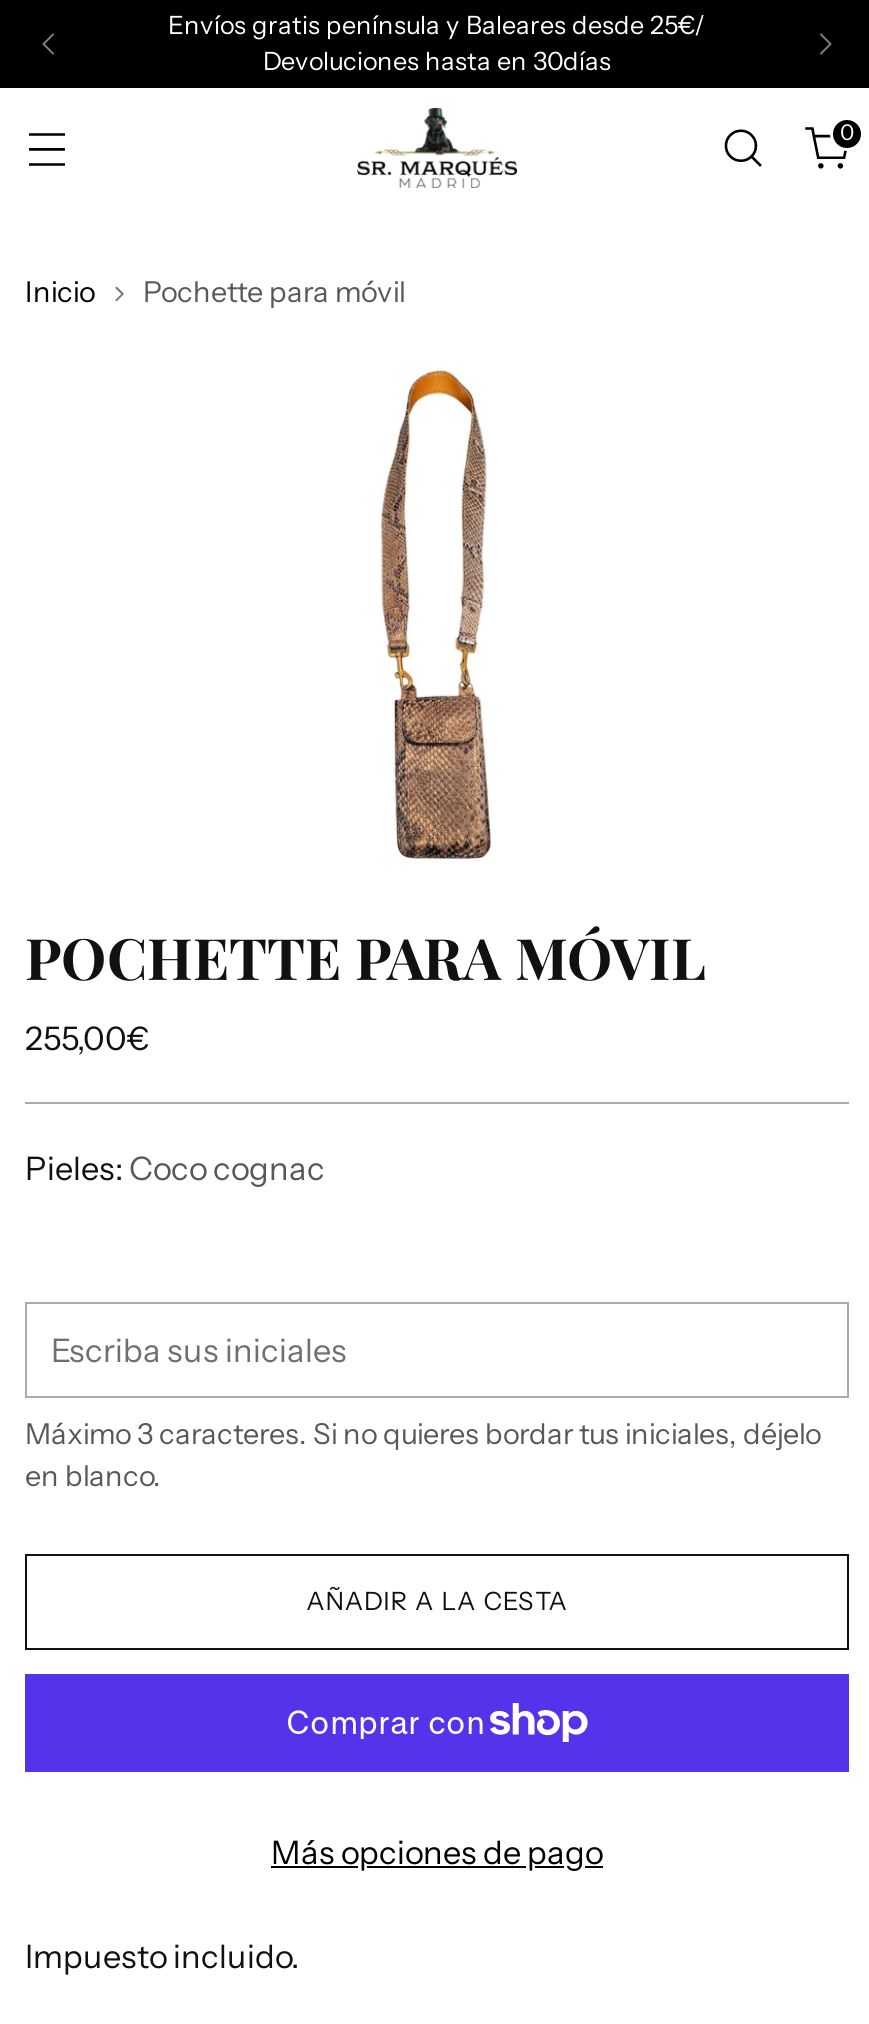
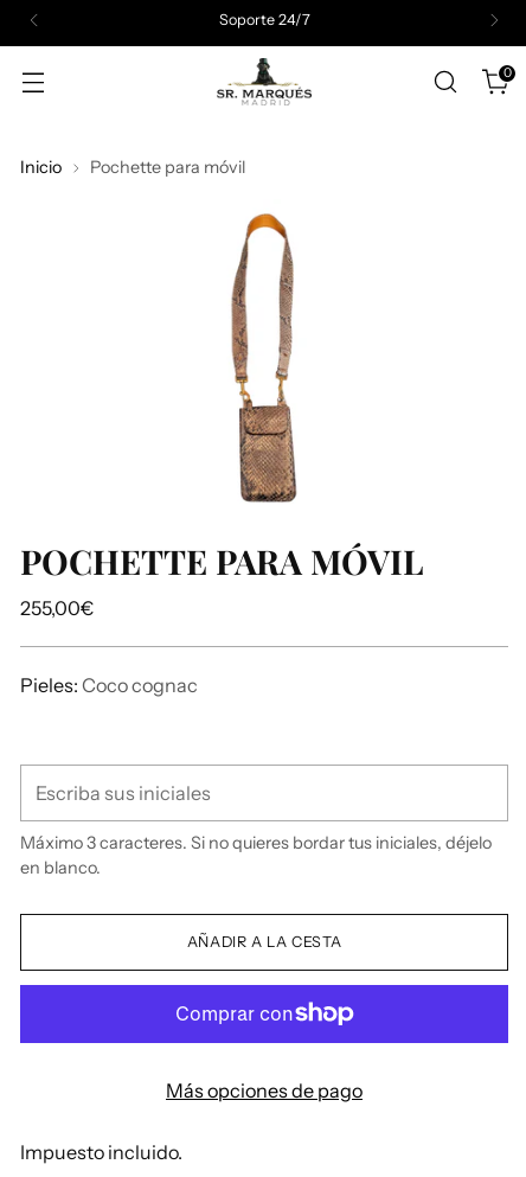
[168,10,706,76] Envíos gratis península y Baleares desde 25€/ | Devoluciones hasta en 30días -> [219,11,310,28] Soporte 24/7

